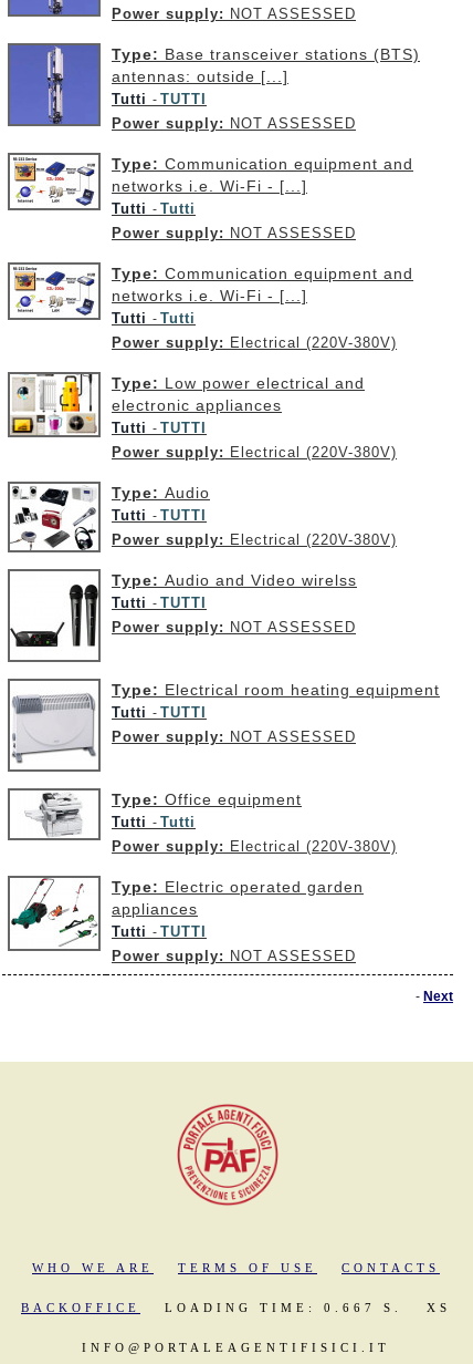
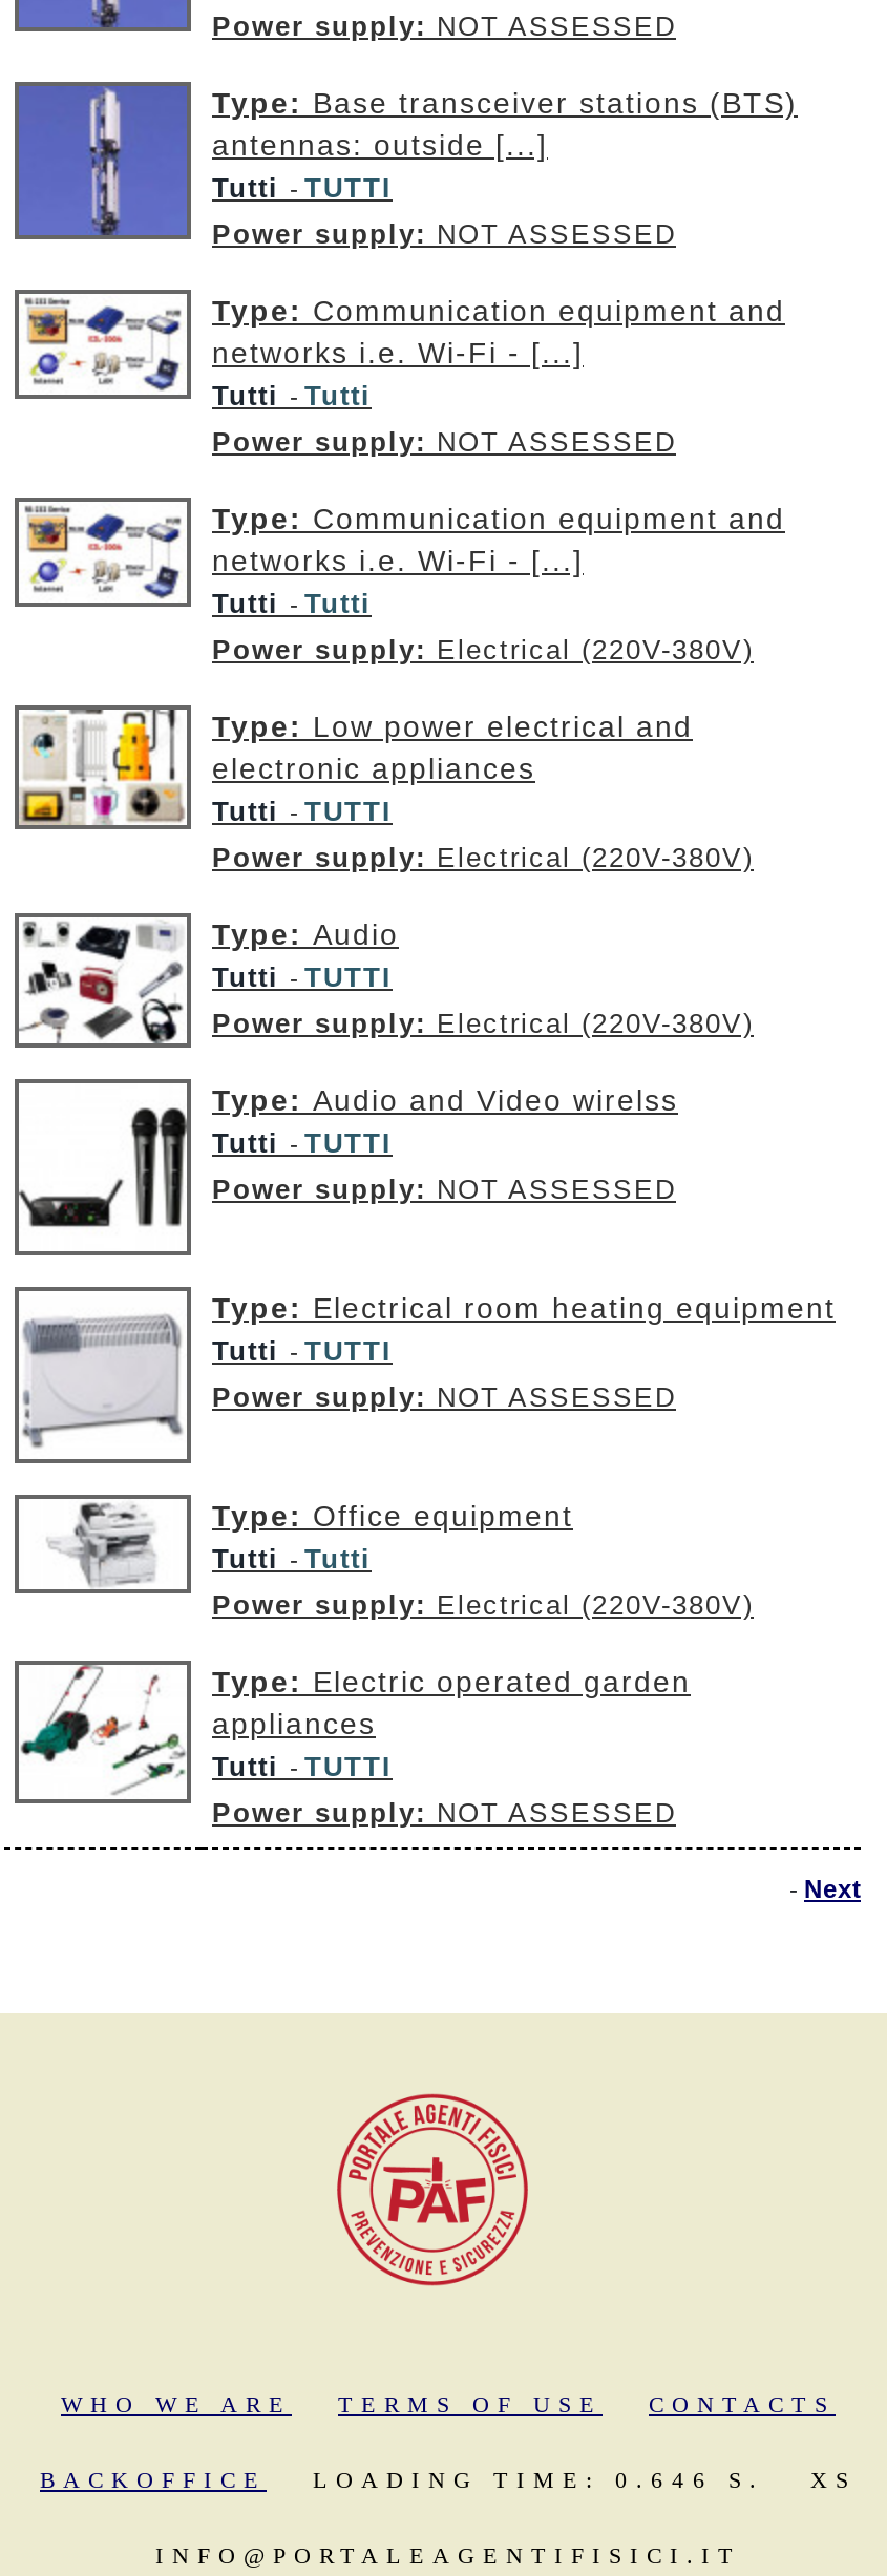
[165,1300,402,1314] LOADING TIME: 0.667 S. -> [313,2466,764,2491] LOADING TIME: 0.646 S.

